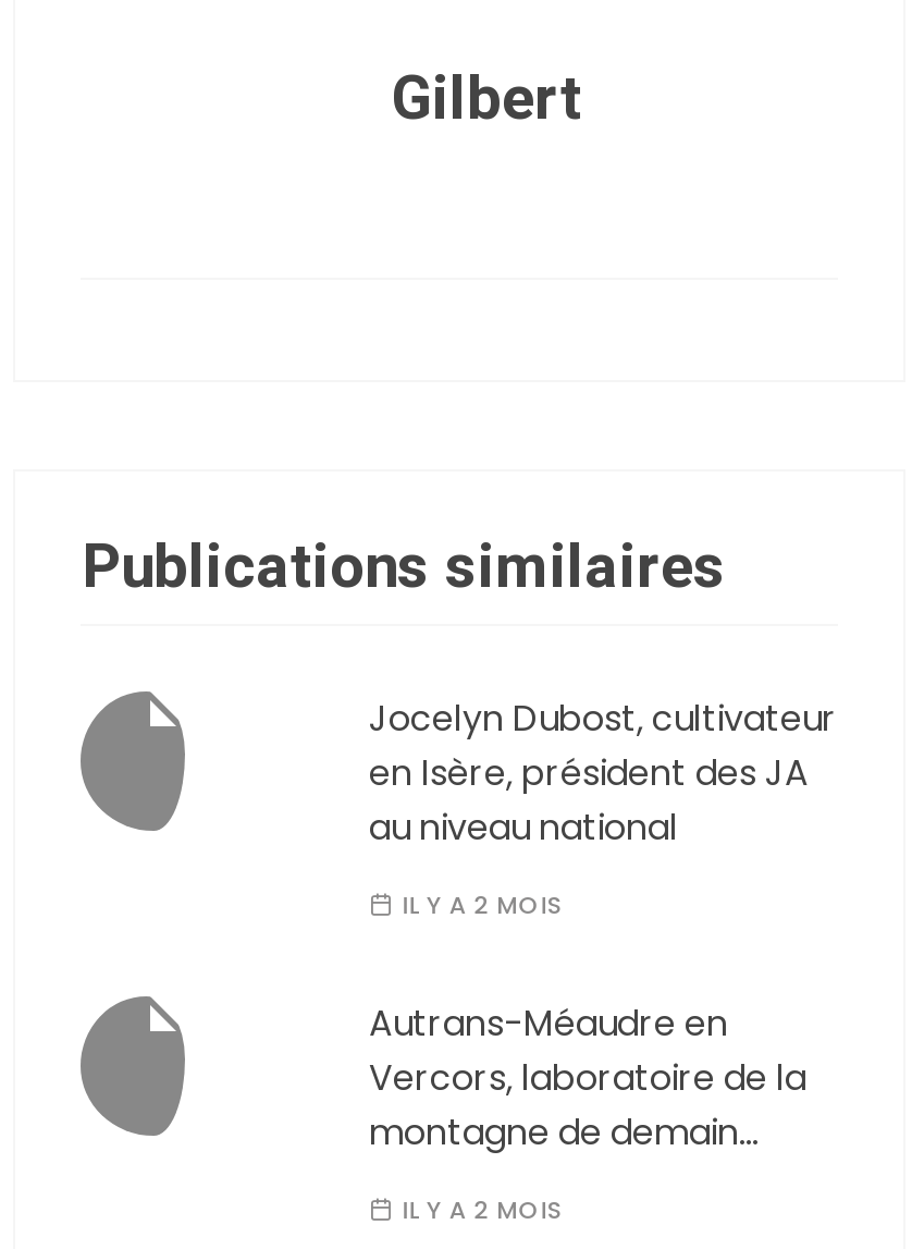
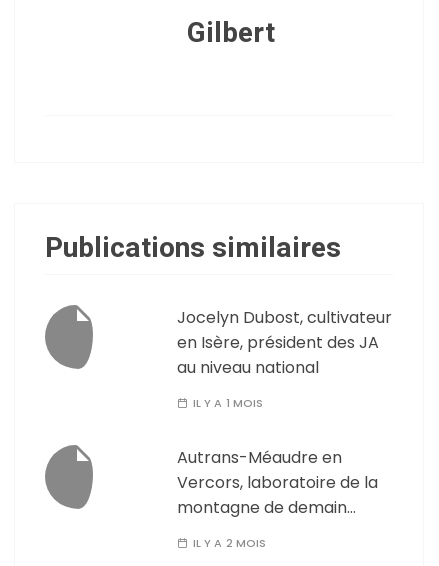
[402,888,563,923] IL Y A 2 MOIS -> [193,395,264,411] IL Y A 1 MOIS

